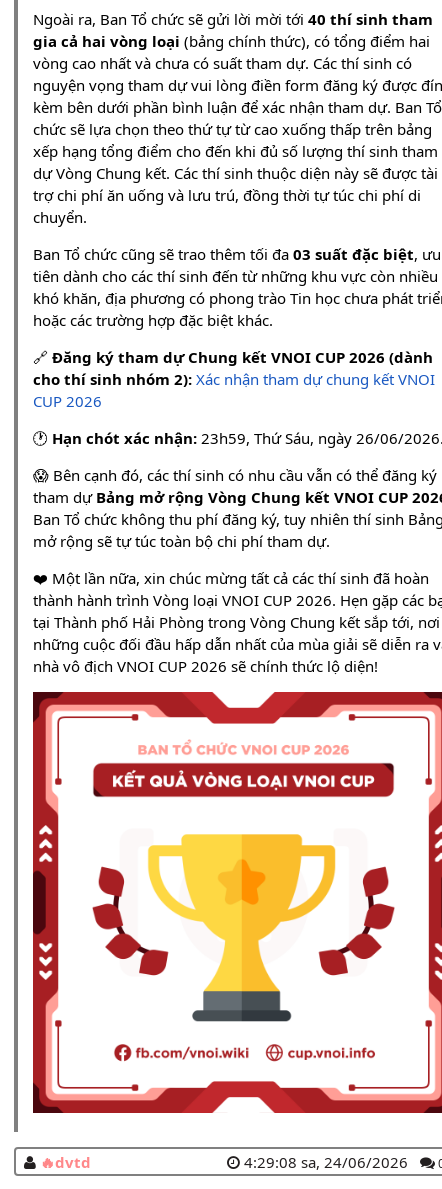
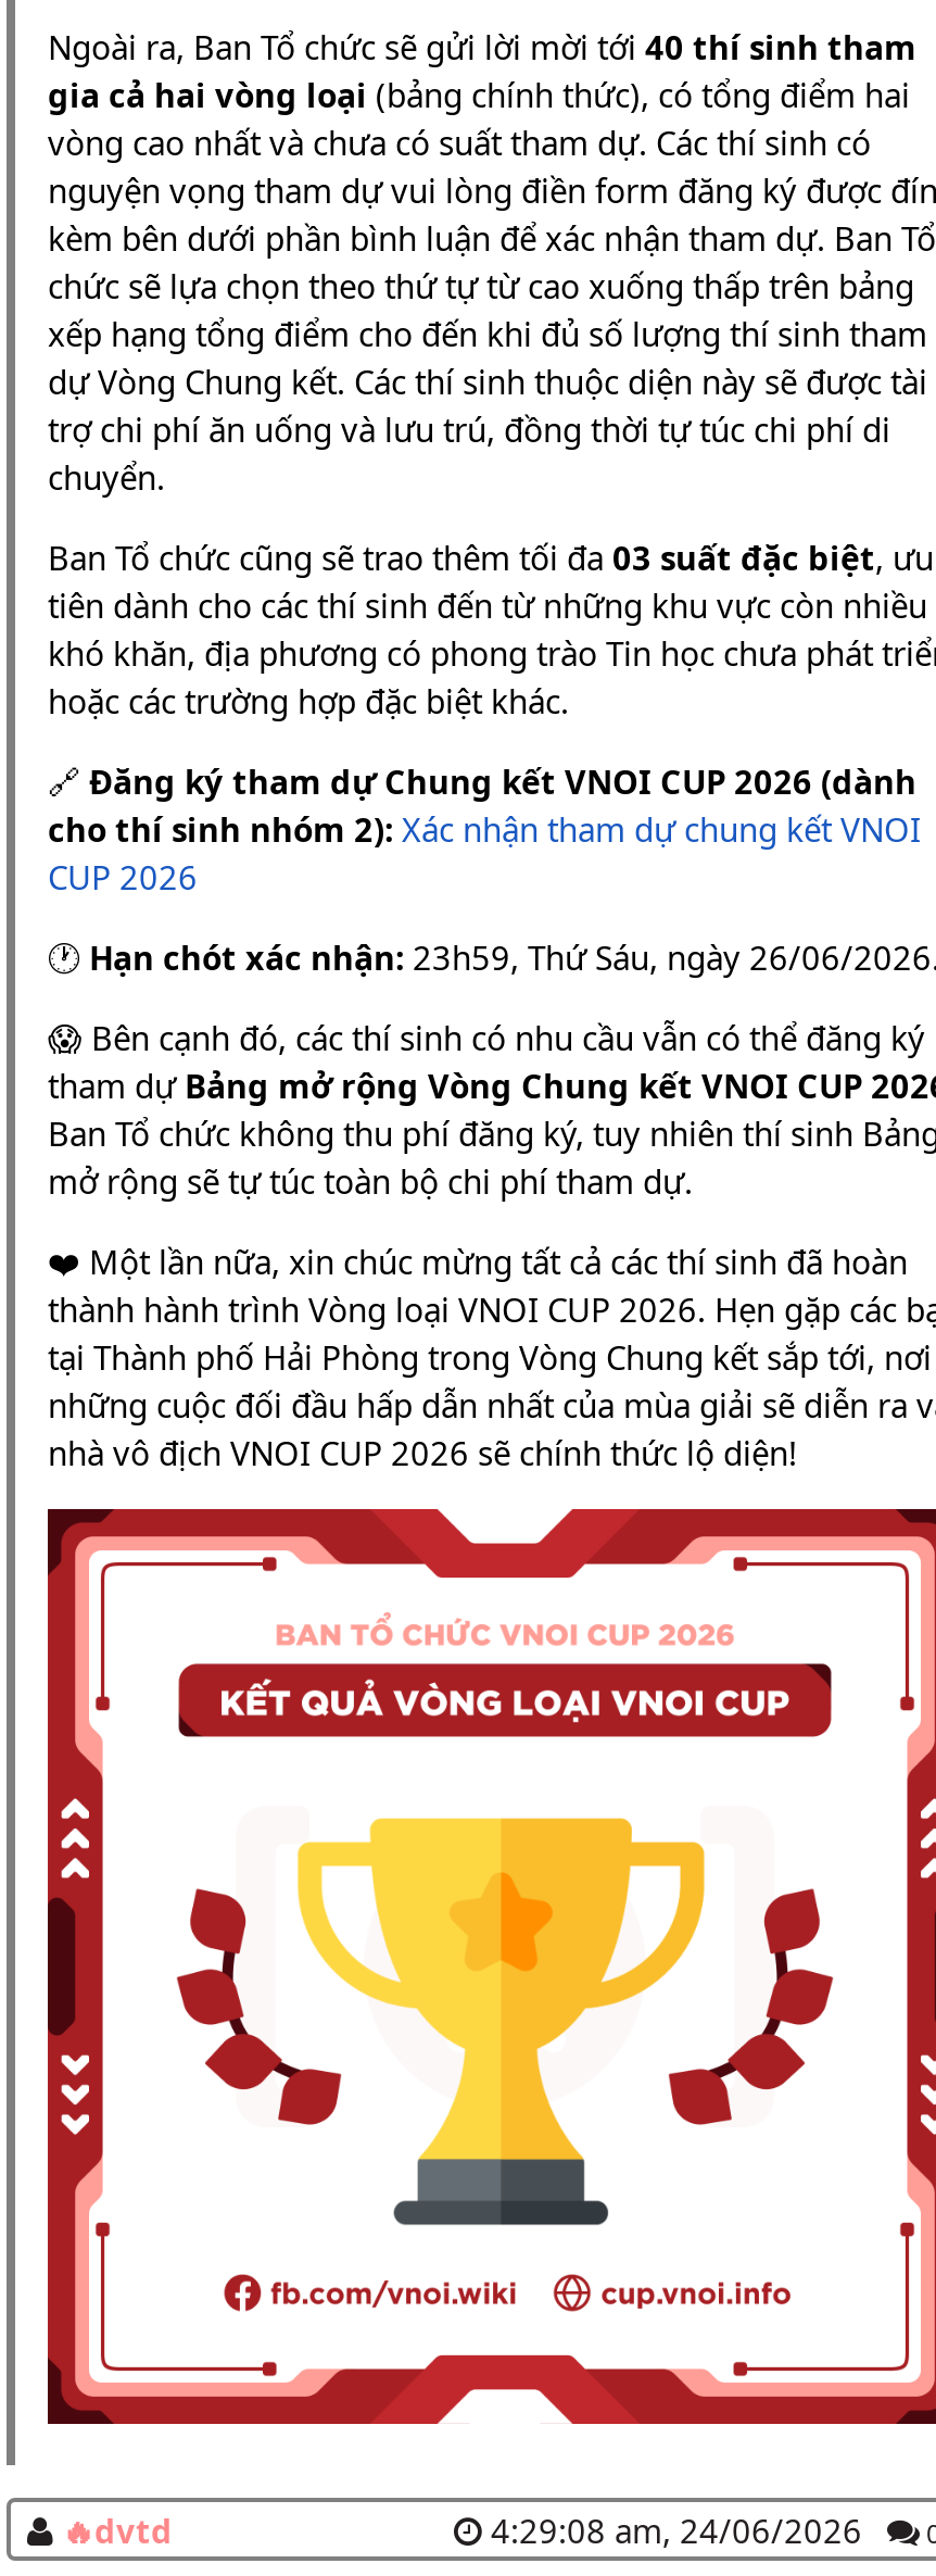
[244,1151,408,1171] 4:29:08 sa, 24/06/2026 -> [491,2508,862,2551] 4:29:08 am, 24/06/2026

